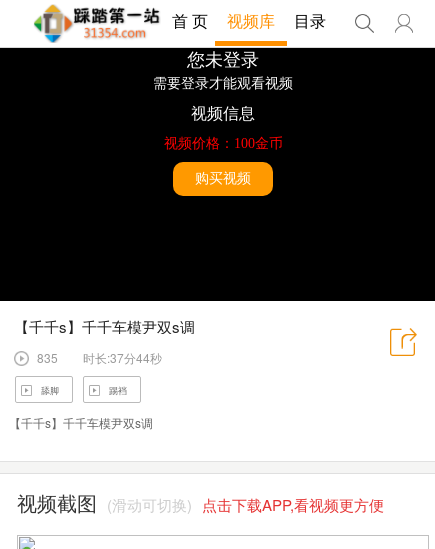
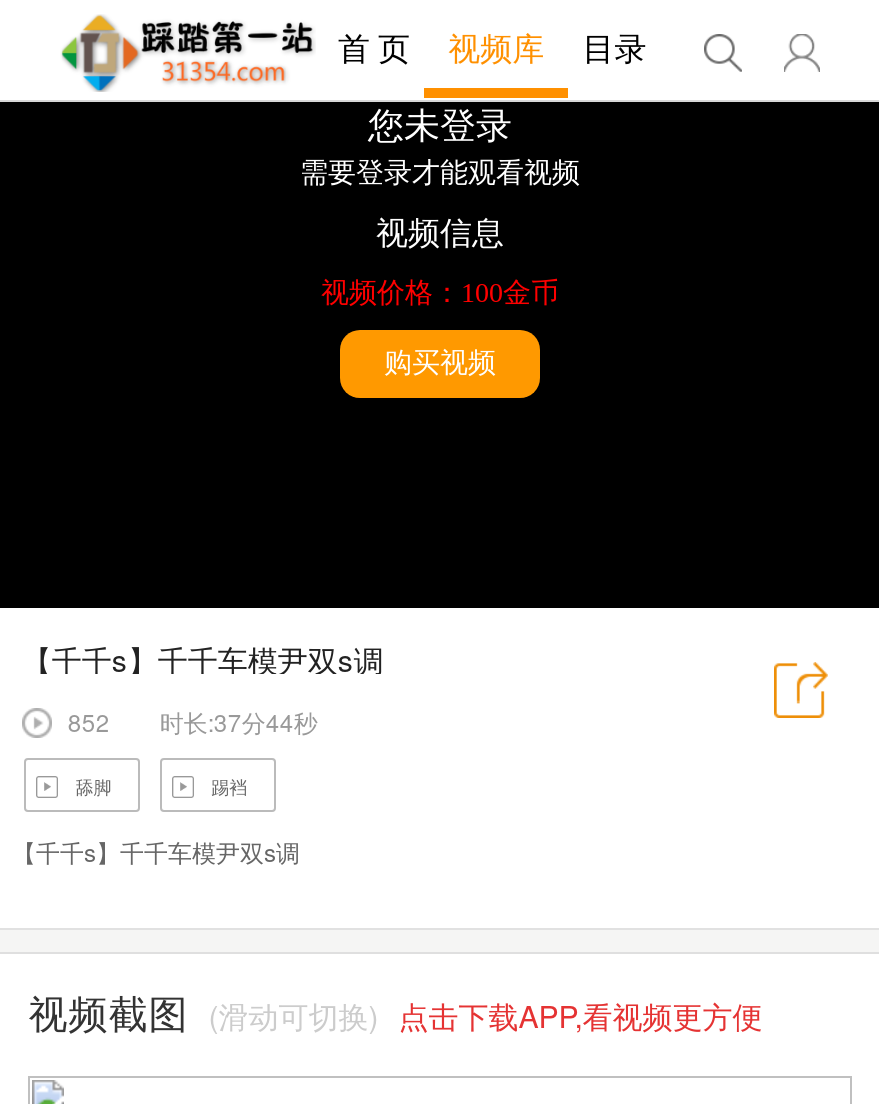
[37,349,162,366] 835 时长:37分44秒 -> [68,703,318,737] 852 时长:37分44秒

